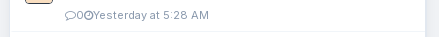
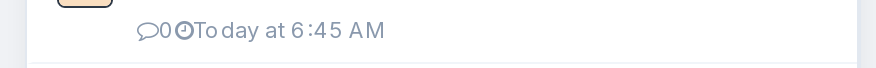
[93,8,209,22] Yesterday at 5:28 AM -> [193,16,385,44] Today at 6:45 AM

